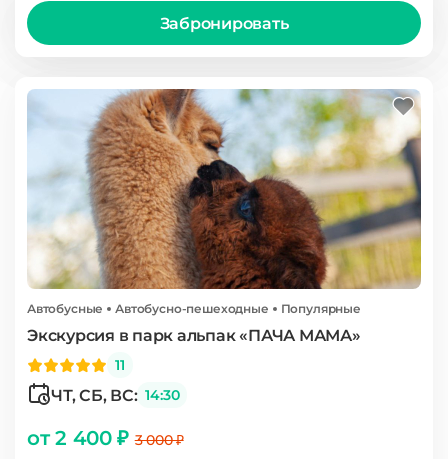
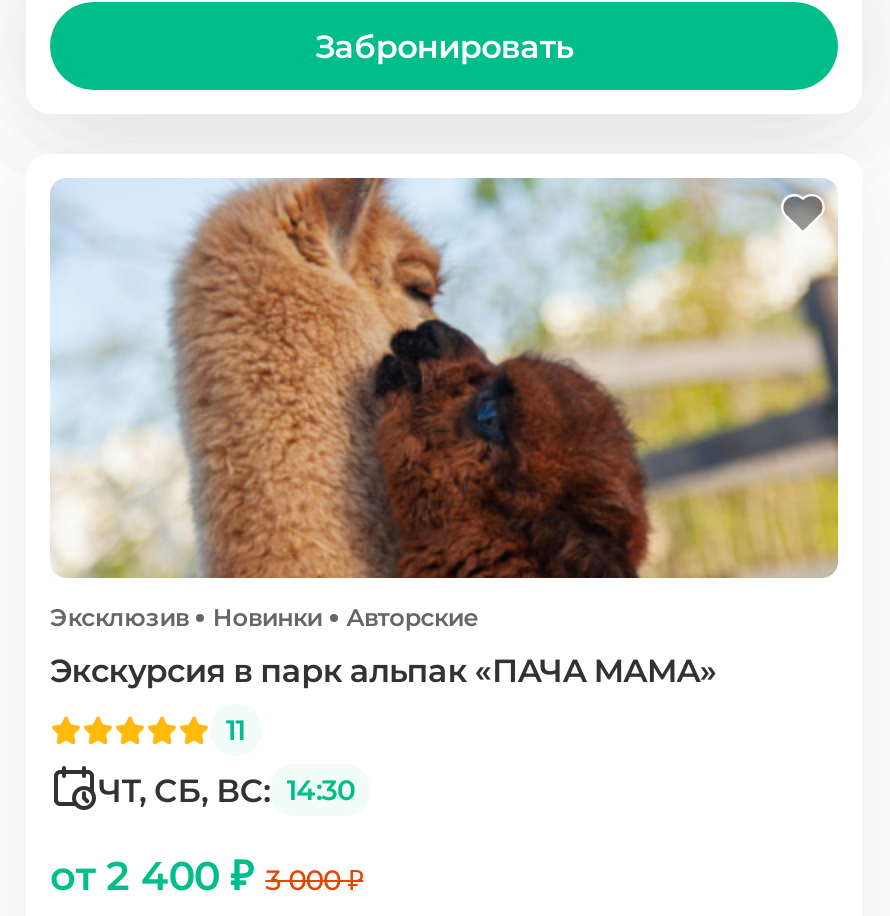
[27,301,361,316] Автобусные | Автобусно-пешеходные | Популярные -> [50,602,479,632] Эксклюзив | Новинки | Авторские

